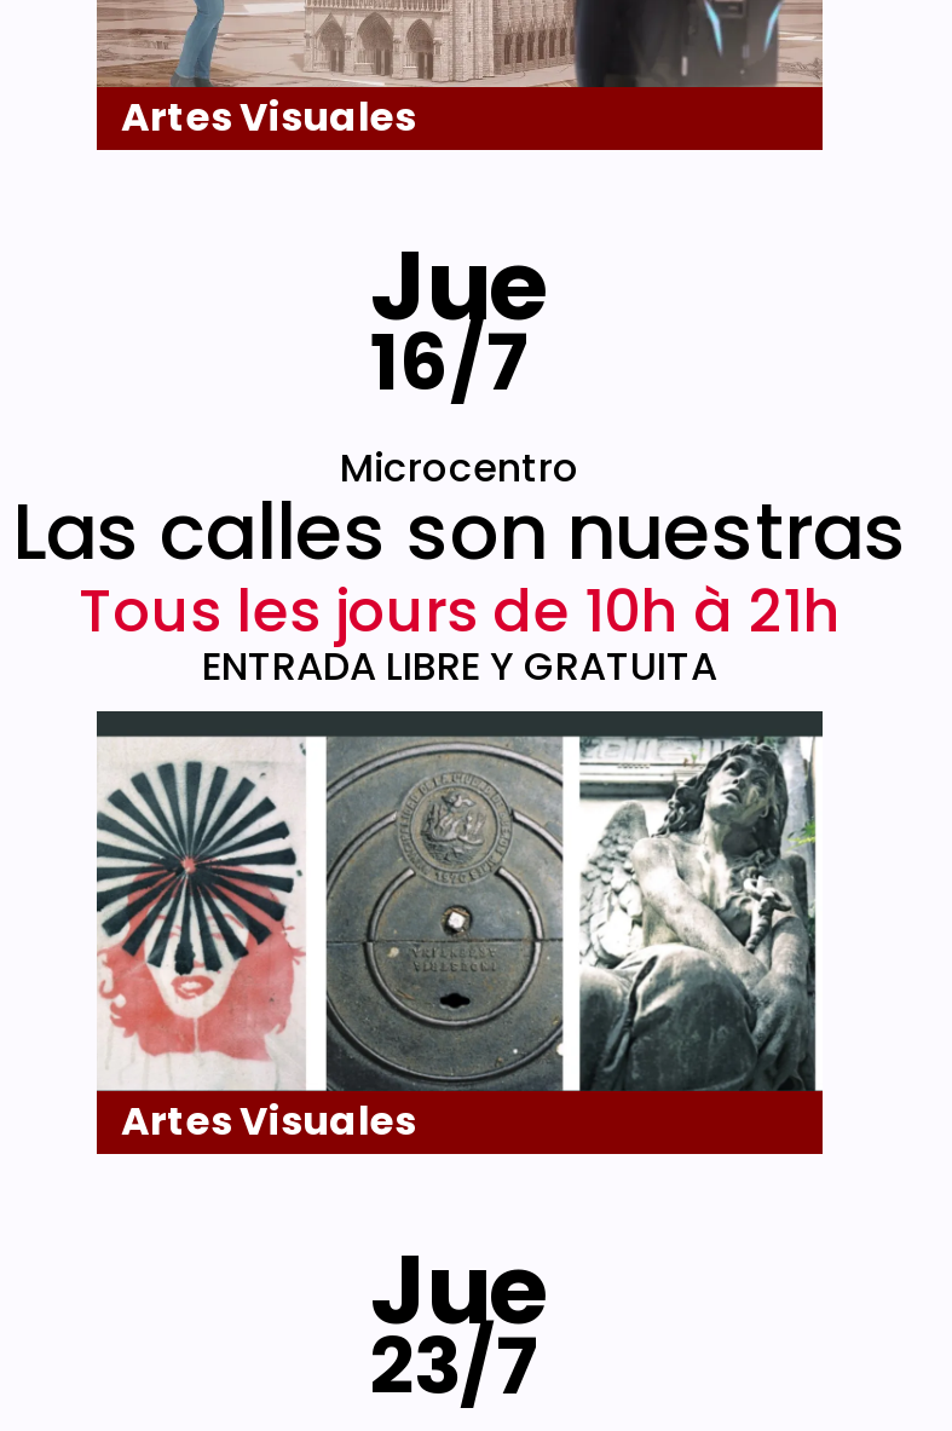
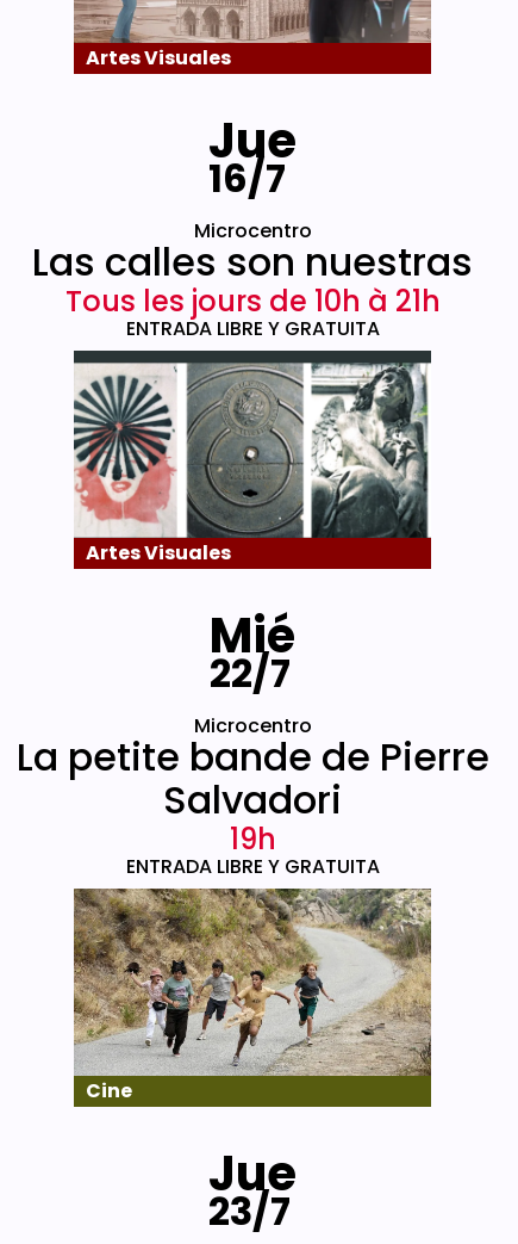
none -> [16,602,489,880] Mié | 22/7 | Microcentro | La petite bande de Pierre | Salvadori | 19h | ENTRADA LIBRE Y GRATUITA
none -> [73,887,432,1107] [image] | Cine

